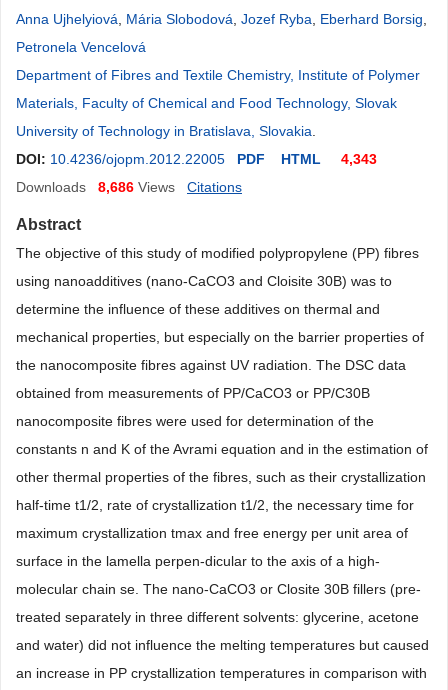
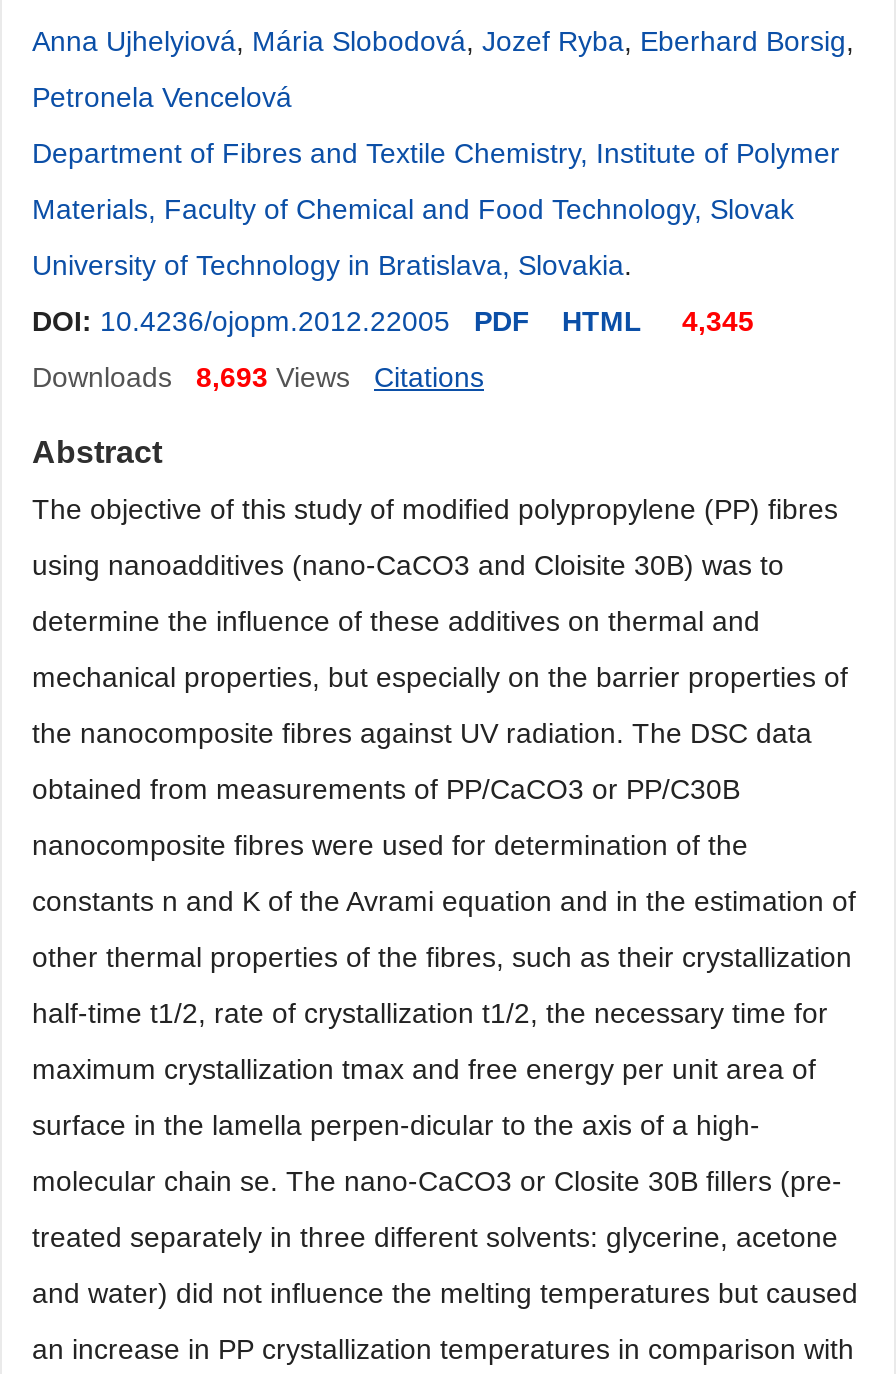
[16,151,377,167] DOI: 10.4236/ojopm.2012.22005 PDF HTML 4,343 -> [32,305,754,337] DOI: 10.4236/ojopm.2012.22005 PDF HTML 4,345
[16,179,175,195] Downloads 8,686 Views -> [32,361,350,393] Downloads 8,693 Views

